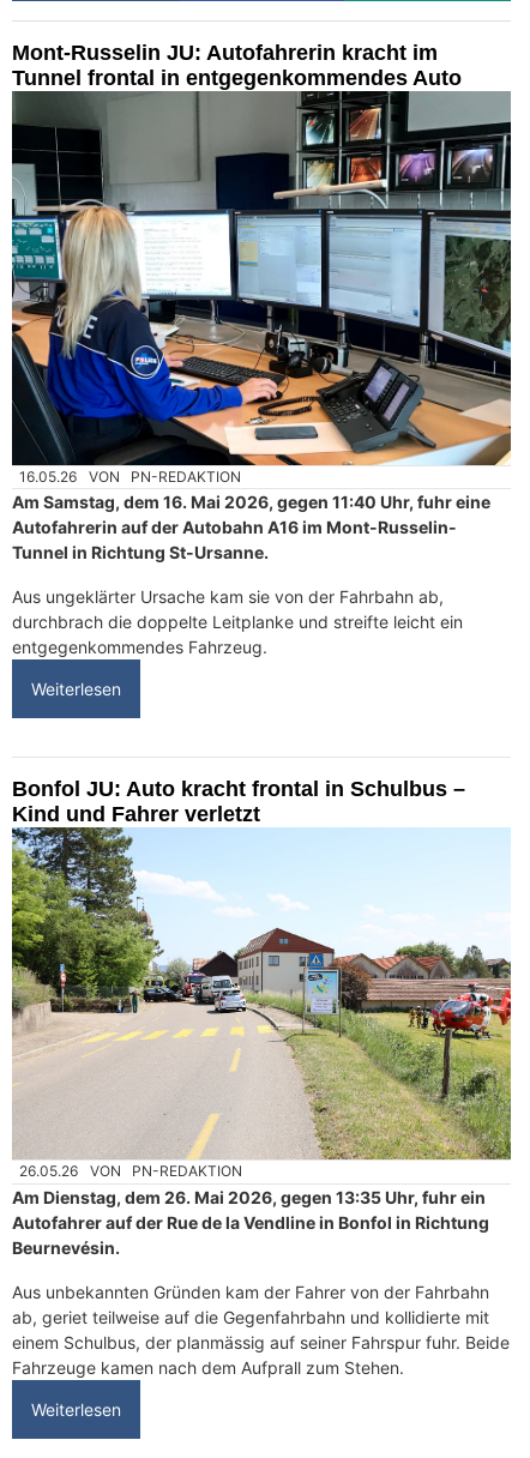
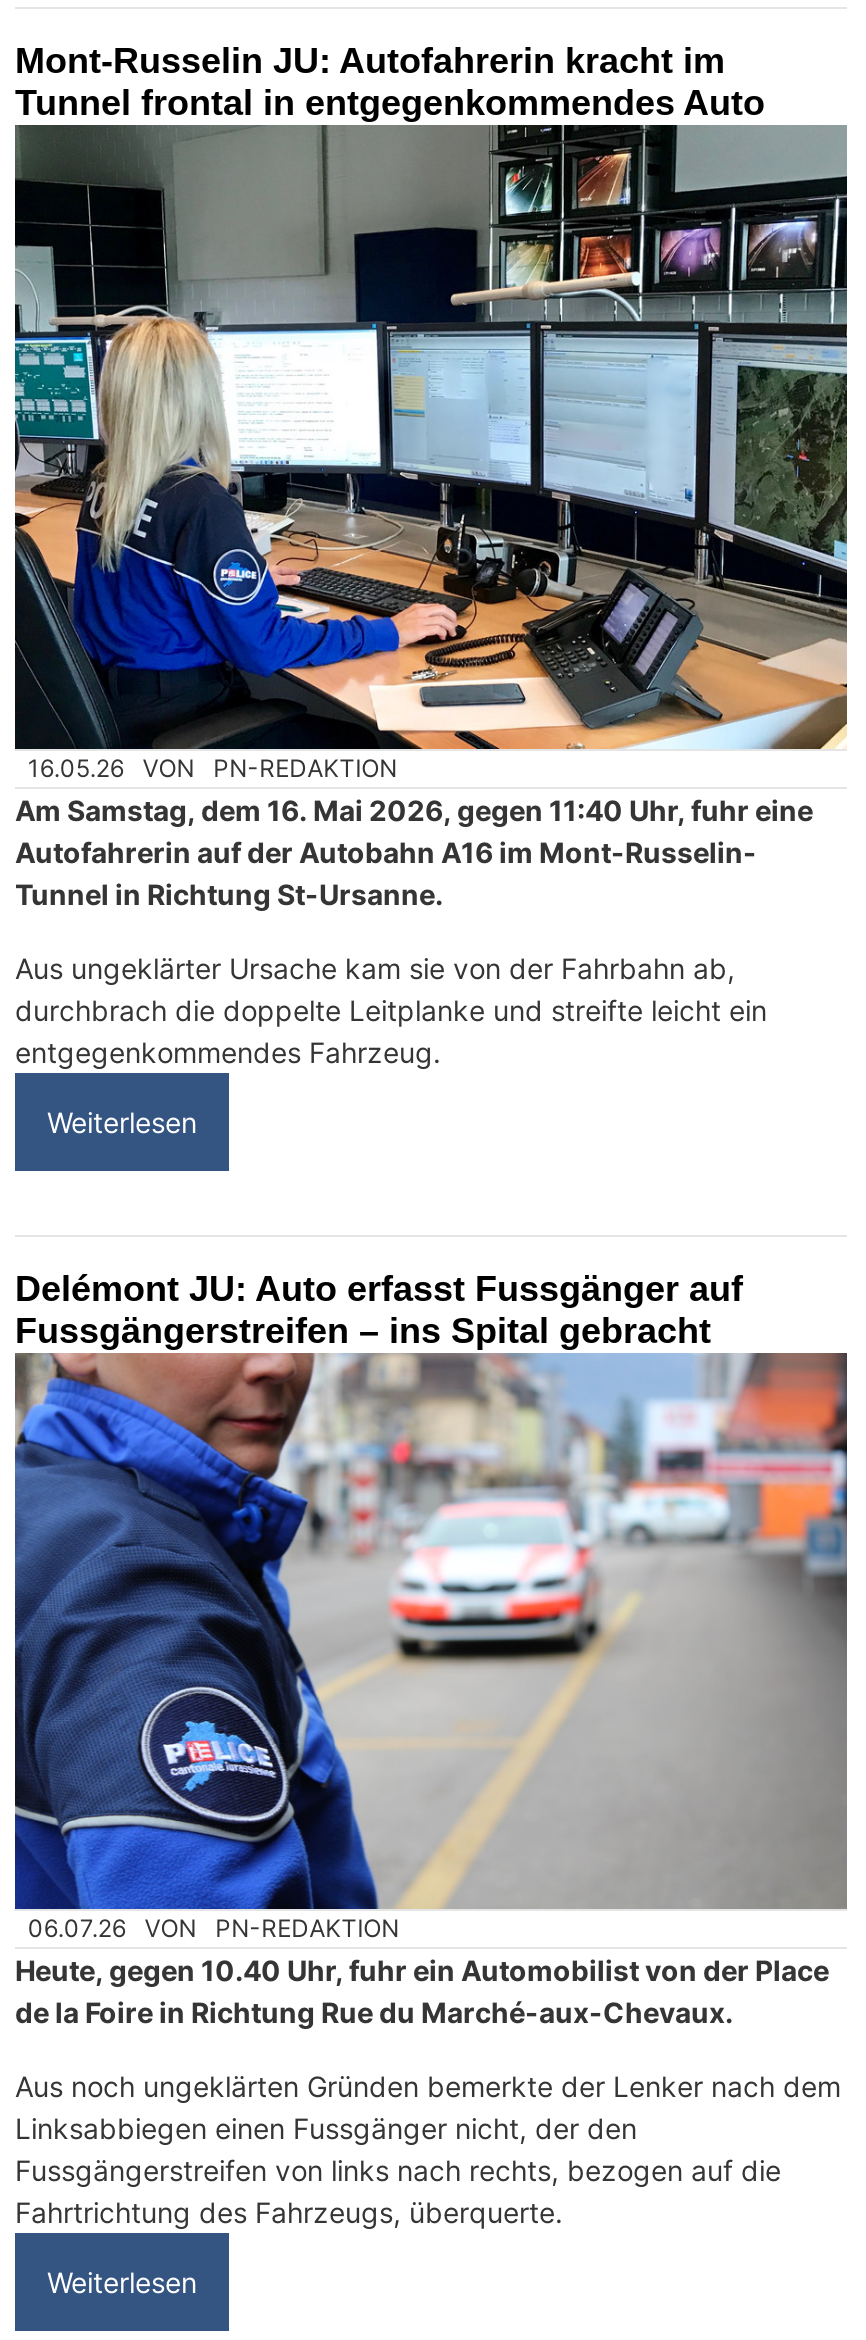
[12,777,465,826] Bonfol JU: Auto kracht frontal in Schulbus – | Kind und Fahrer verletzt -> [15,1270,743,1352] Delémont JU: Auto erfasst Fussgänger auf | Fussgängerstreifen – ins Spital gebracht
[11,826,512,1180] [image] | 26.05.26 VON PN-REDAKTION -> [13,1350,849,1943] [image] | 06.07.26 VON PN-REDAKTION
[12,1186,489,1257] Am Dienstag, dem 26. Mai 2026, gegen 13:35 Uhr, fuhr ein | Autofahrer auf der Rue de la Vendline in Bonfol in Richtung | Beurnevésin. -> [15,1953,829,2029] Heute, gegen 10.40 Uhr, fuhr ein Automobilist von der Place | de la Foire in Richtung Rue du Marché-aux-Chevaux.
[12,1281,510,1377] Aus unbekannten Gründen kam der Fahrer von der Fahrbahn | ab, geriet teilweise auf die Gegenfahrbahn und kollidierte mit | einem Schulbus, der planmässig auf seiner Fahrspur fuhr. Beide | Fahrzeuge kamen nach dem Aufprall zum Stehen. -> [15,2069,841,2229] Aus noch ungeklärten Gründen bemerkte der Lenker nach dem | Linksabbiegen einen Fussgänger nicht, der den | Fussgängerstreifen von links nach rechts, bezogen auf die | Fahrtrichtung des Fahrzeugs, überquerte.

